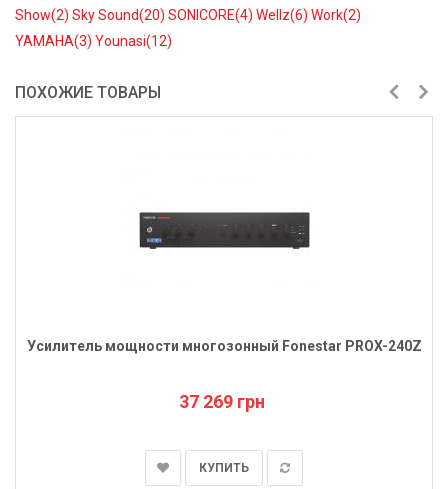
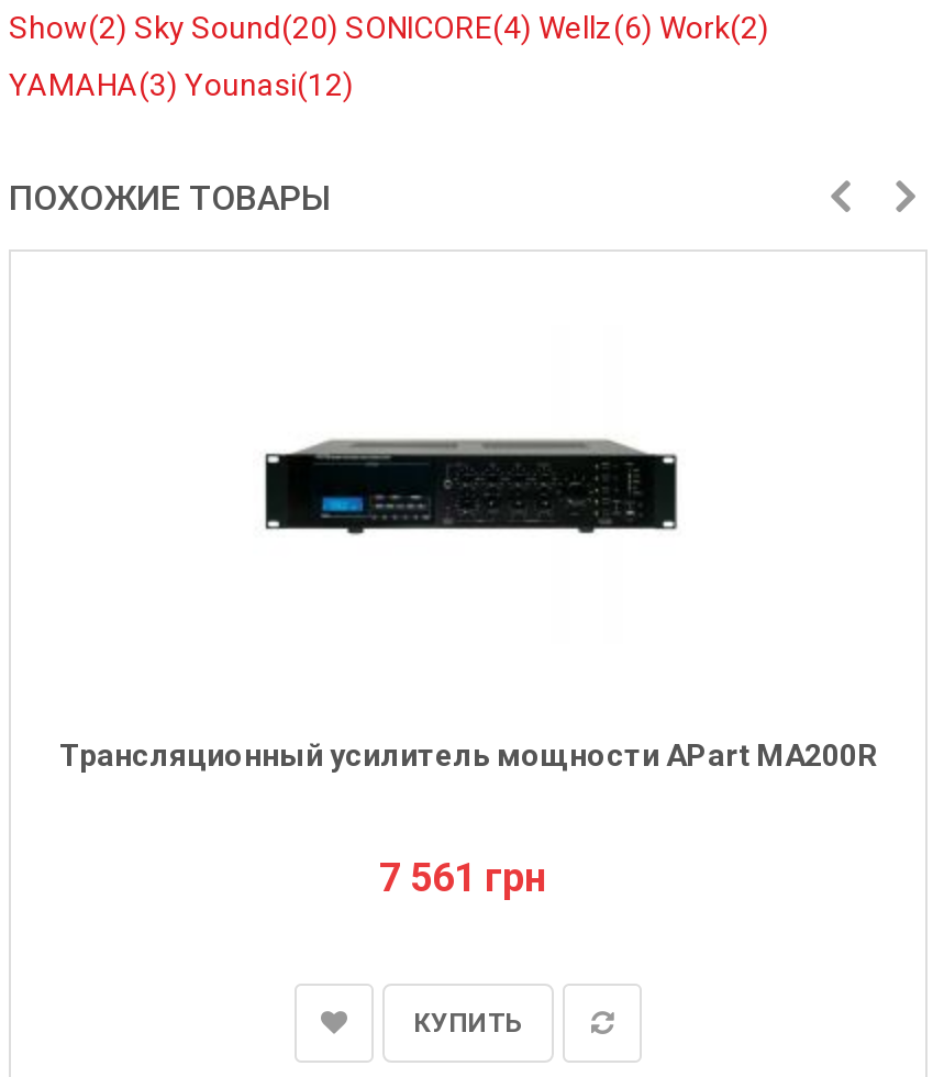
[131,202,319,250] [image] -> [264,438,679,542] [image]
[26,338,421,354] Усилитель мощности многозонный Fonestar PROX-240Z -> [59,737,877,773] Трансляционный усилитель мощности APart MA200R
[178,391,264,412] 37 269 грн -> [379,854,546,900] 7 561 грн

